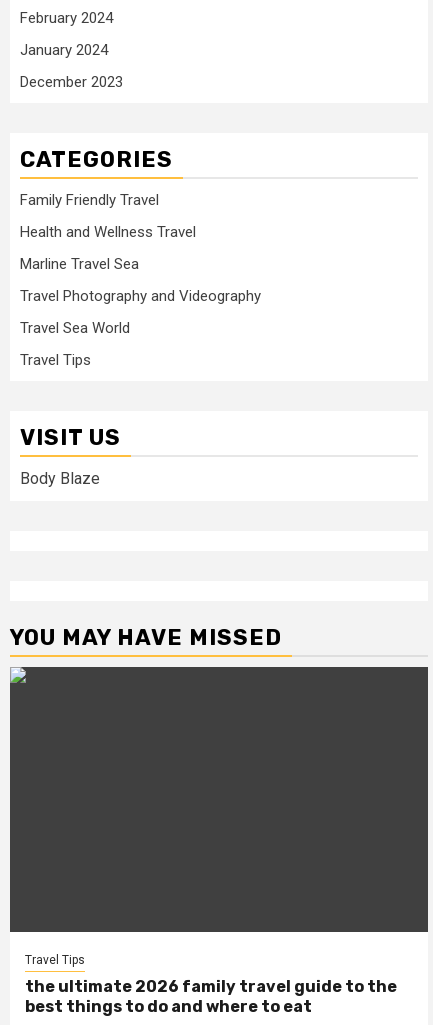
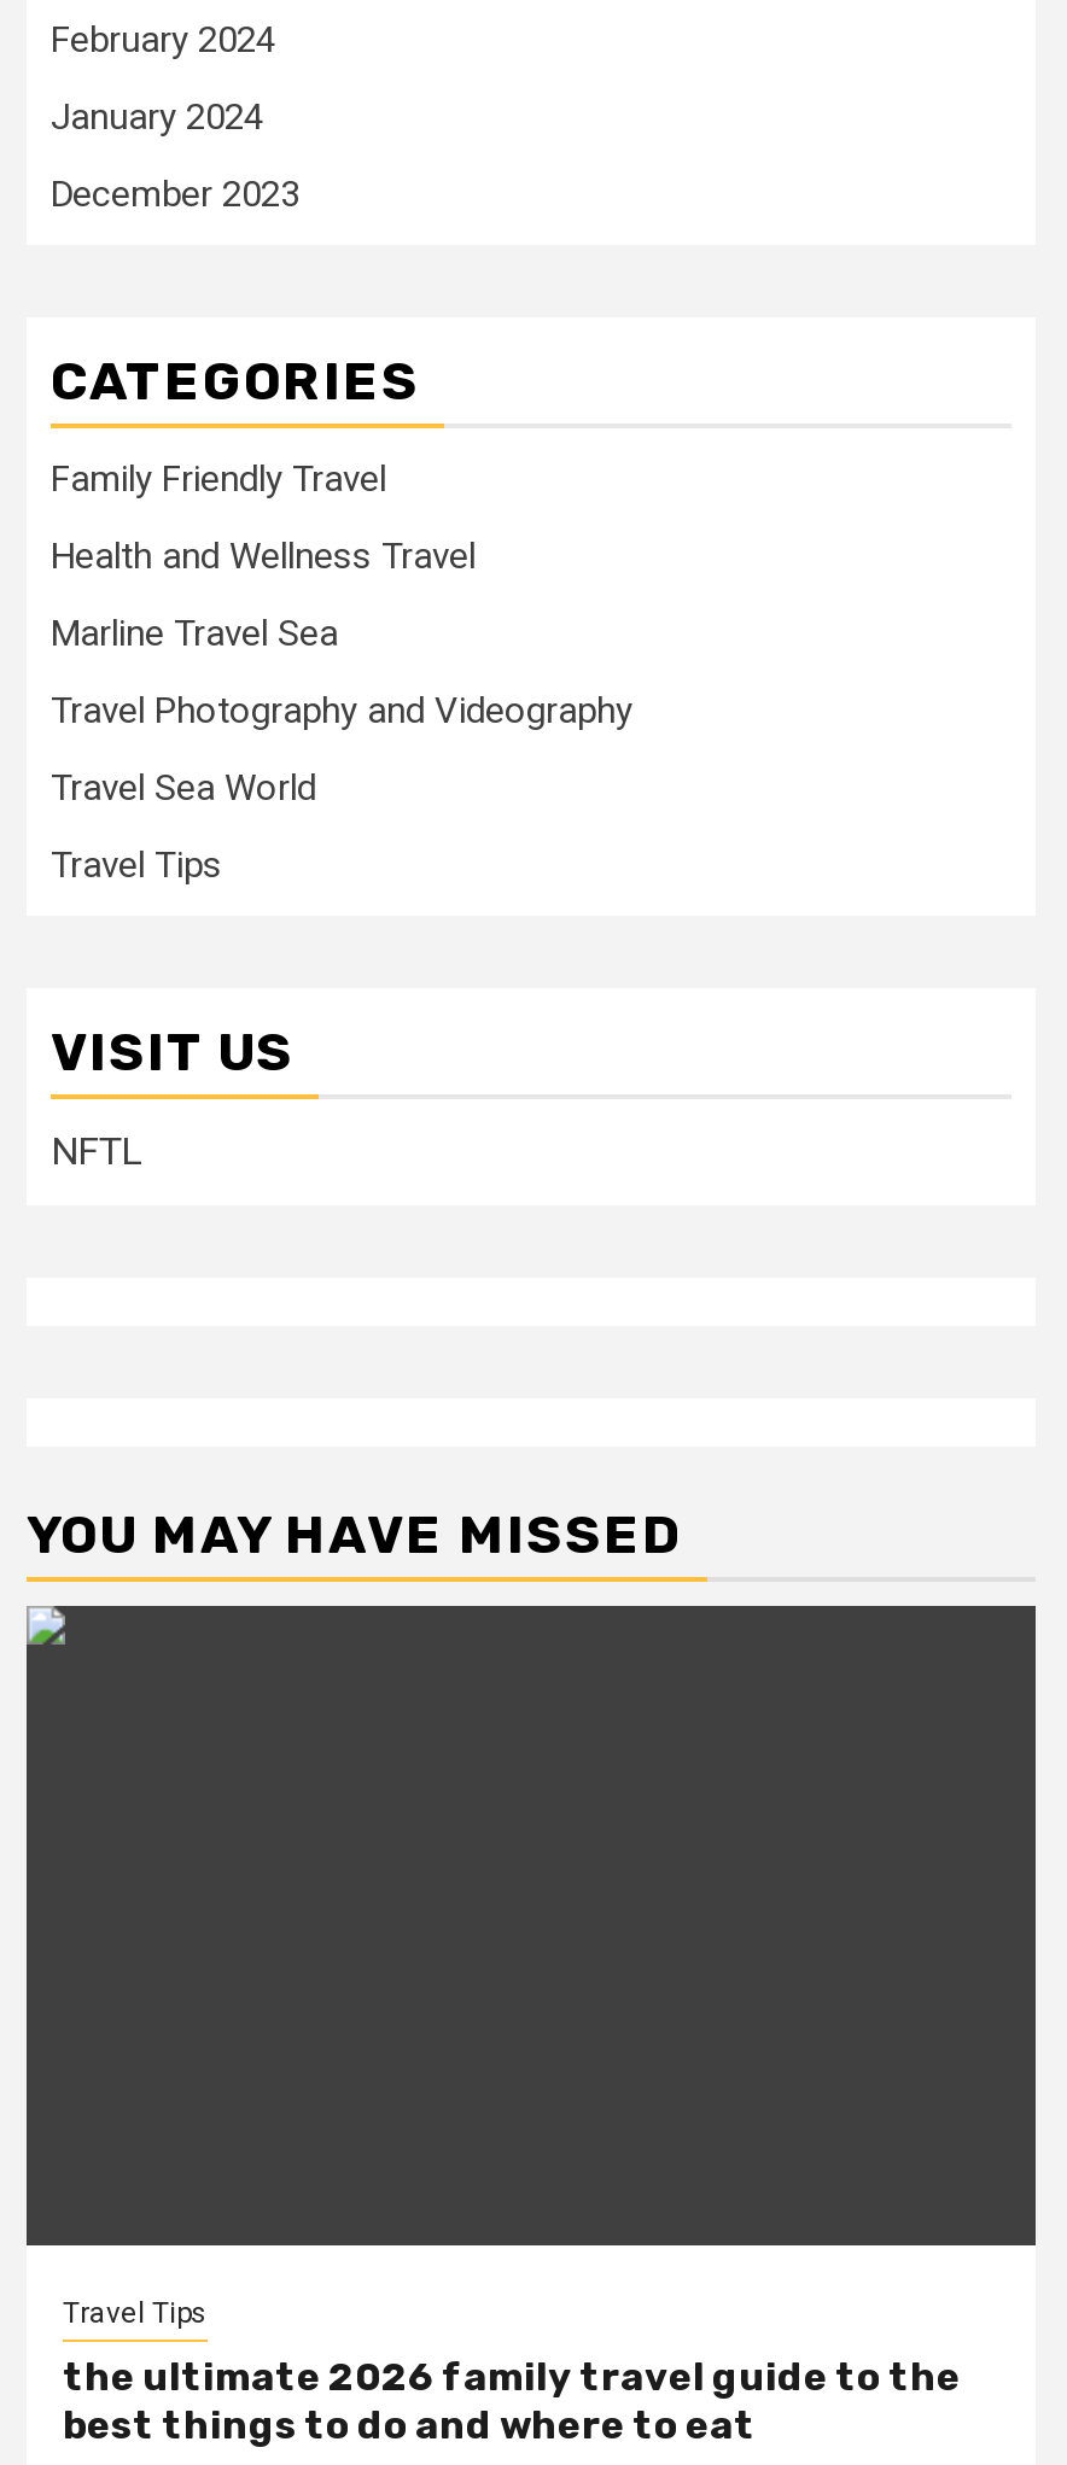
[20,469,100,488] Body Blaze -> [51,1128,142,1174] NFTL

